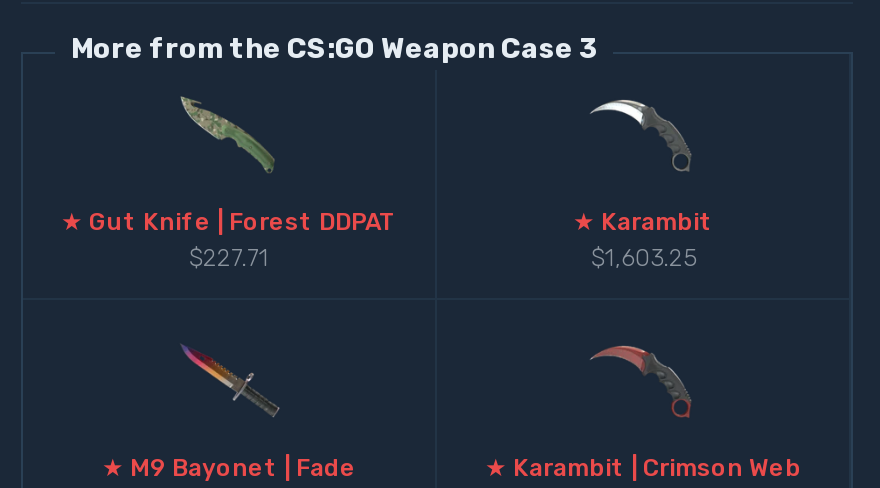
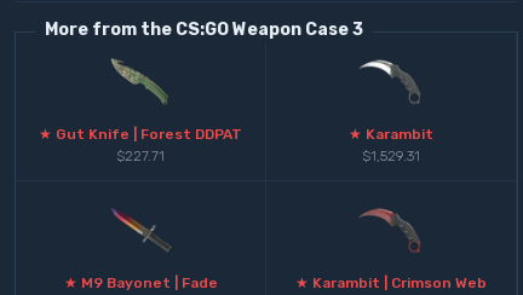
[591,244,695,272] $1,603.25 -> [362,147,420,164] $1,529.31

